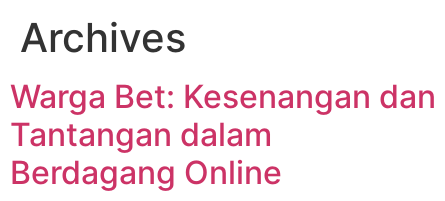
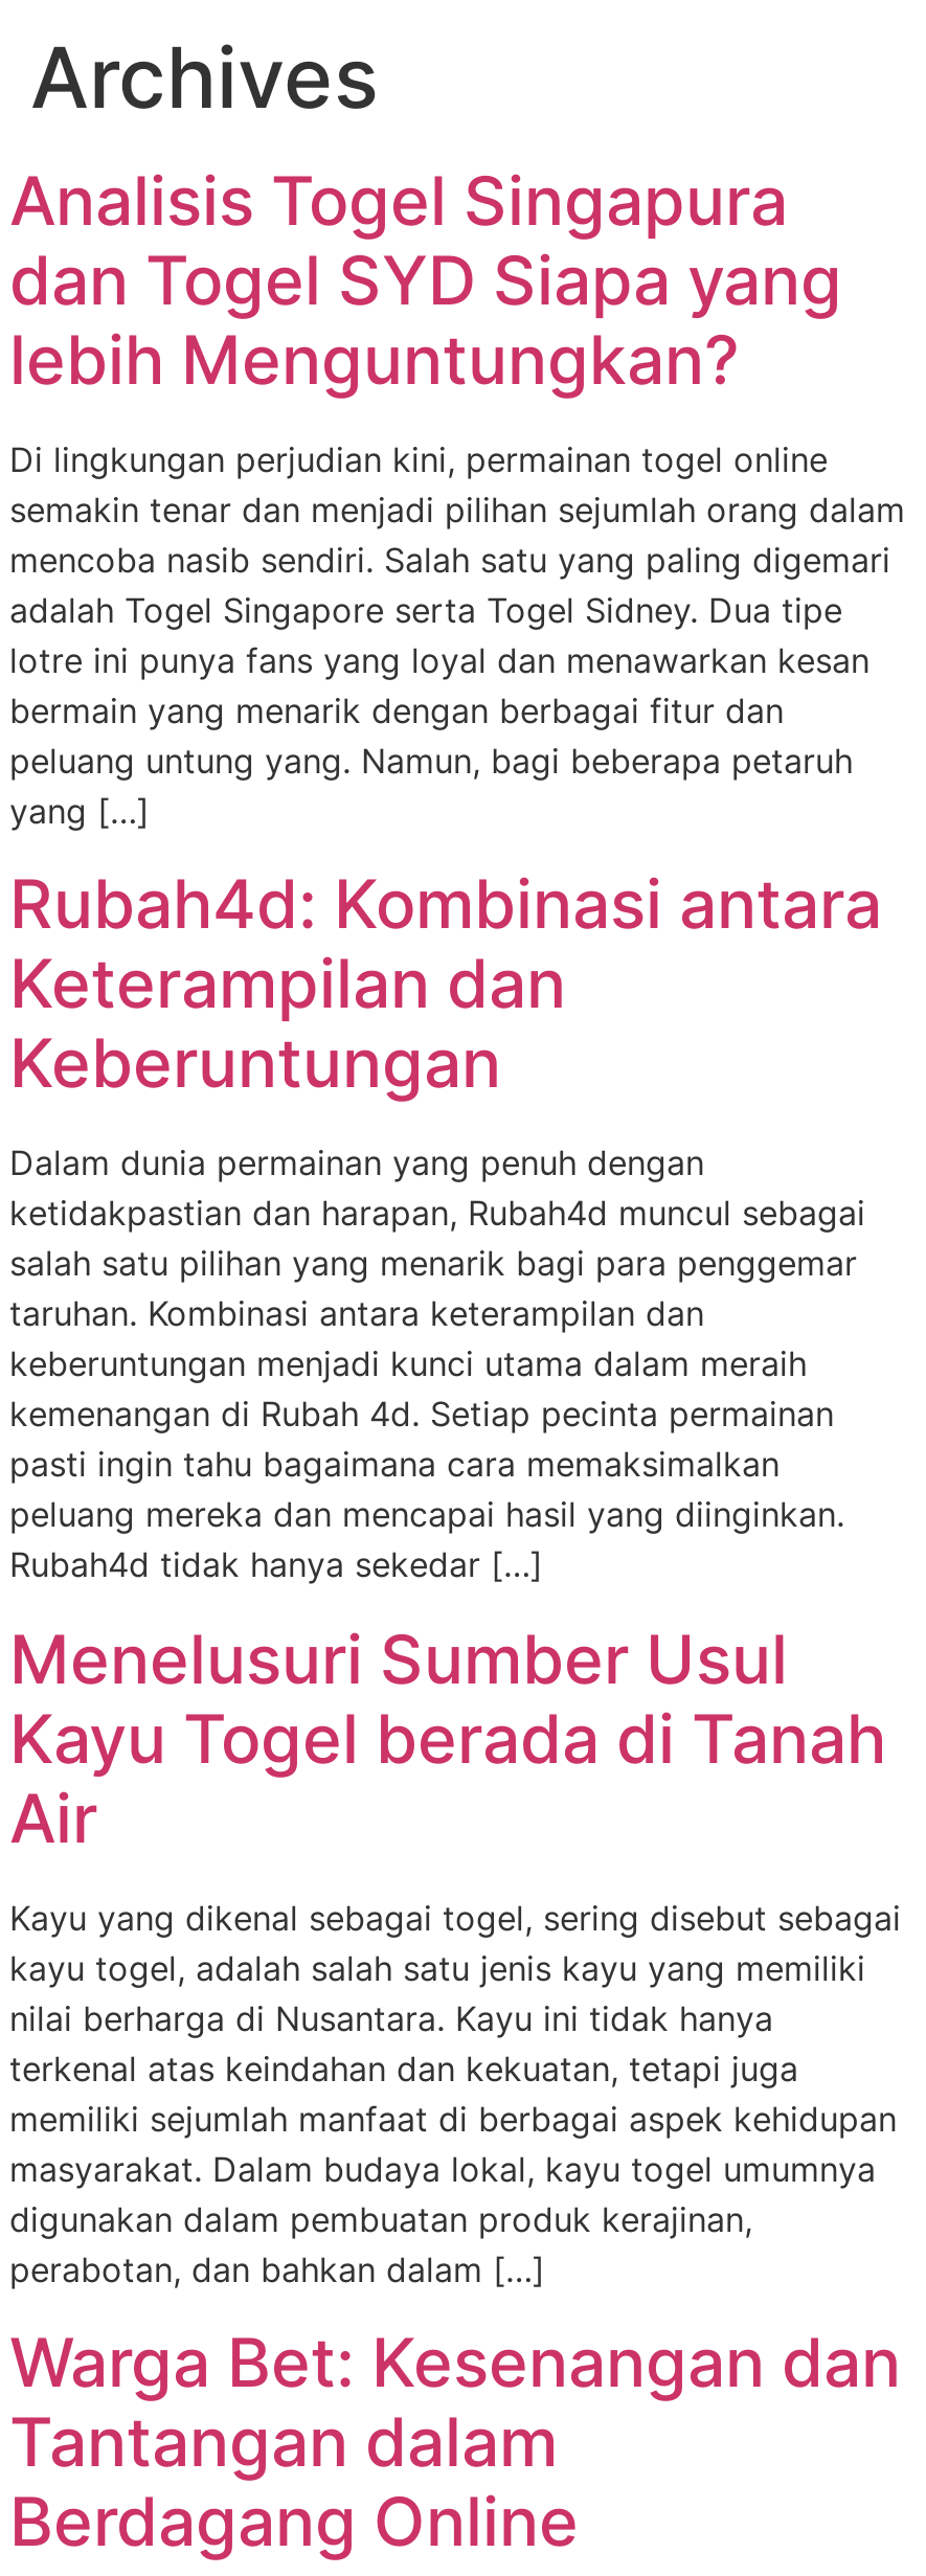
none -> [9,160,905,2290] Analisis Togel Singapura | dan Togel SYD Siapa yang | lebih Menguntungkan? | Di lingkungan perjudian kini, permainan togel online | semakin tenar dan menjadi pilihan sejumlah orang dalam | mencoba nasib sendiri. Salah satu yang paling digemari | adalah Togel Singapore serta Togel Sidney. Dua tipe | lotre ini punya fans yang loyal dan menawarkan kesan | bermain yang menarik dengan berbagai fitur dan | peluang untung yang. Namun, bagi beberapa petaruh | yang […] | Rubah4d: Kombinasi antara | Keterampilan dan | Keberuntungan | Dalam dunia permainan yang penuh dengan | ketidakpastian dan harapan, Rubah4d muncul sebagai | salah satu pilihan yang menarik bagi para penggemar | taruhan. Kombinasi antara keterampilan dan | keberuntungan menjadi kunci utama dalam meraih | kemenangan di Rubah 4d. Setiap pecinta permainan | pasti ingin tahu bagaimana cara memaksimalkan | peluang mereka dan mencapai hasil yang diinginkan. | Rubah4d tidak hanya sekedar […] | Menelusuri Sumber Usul | Kayu Togel berada di Tanah | Air | Kayu yang dikenal sebagai togel, sering disebut sebagai | kayu togel, adalah salah satu jenis kayu yang memiliki | nilai berharga di Nusantara. Kayu ini tidak hanya | terkenal atas keindahan dan kekuatan, tetapi juga | memiliki sejumlah manfaat di berbagai aspek kehidupan | masyarakat. Dalam budaya lokal, kayu togel umumnya | digunakan dalam pembuatan produk kerajinan, | perabotan, dan bahkan dalam […]

